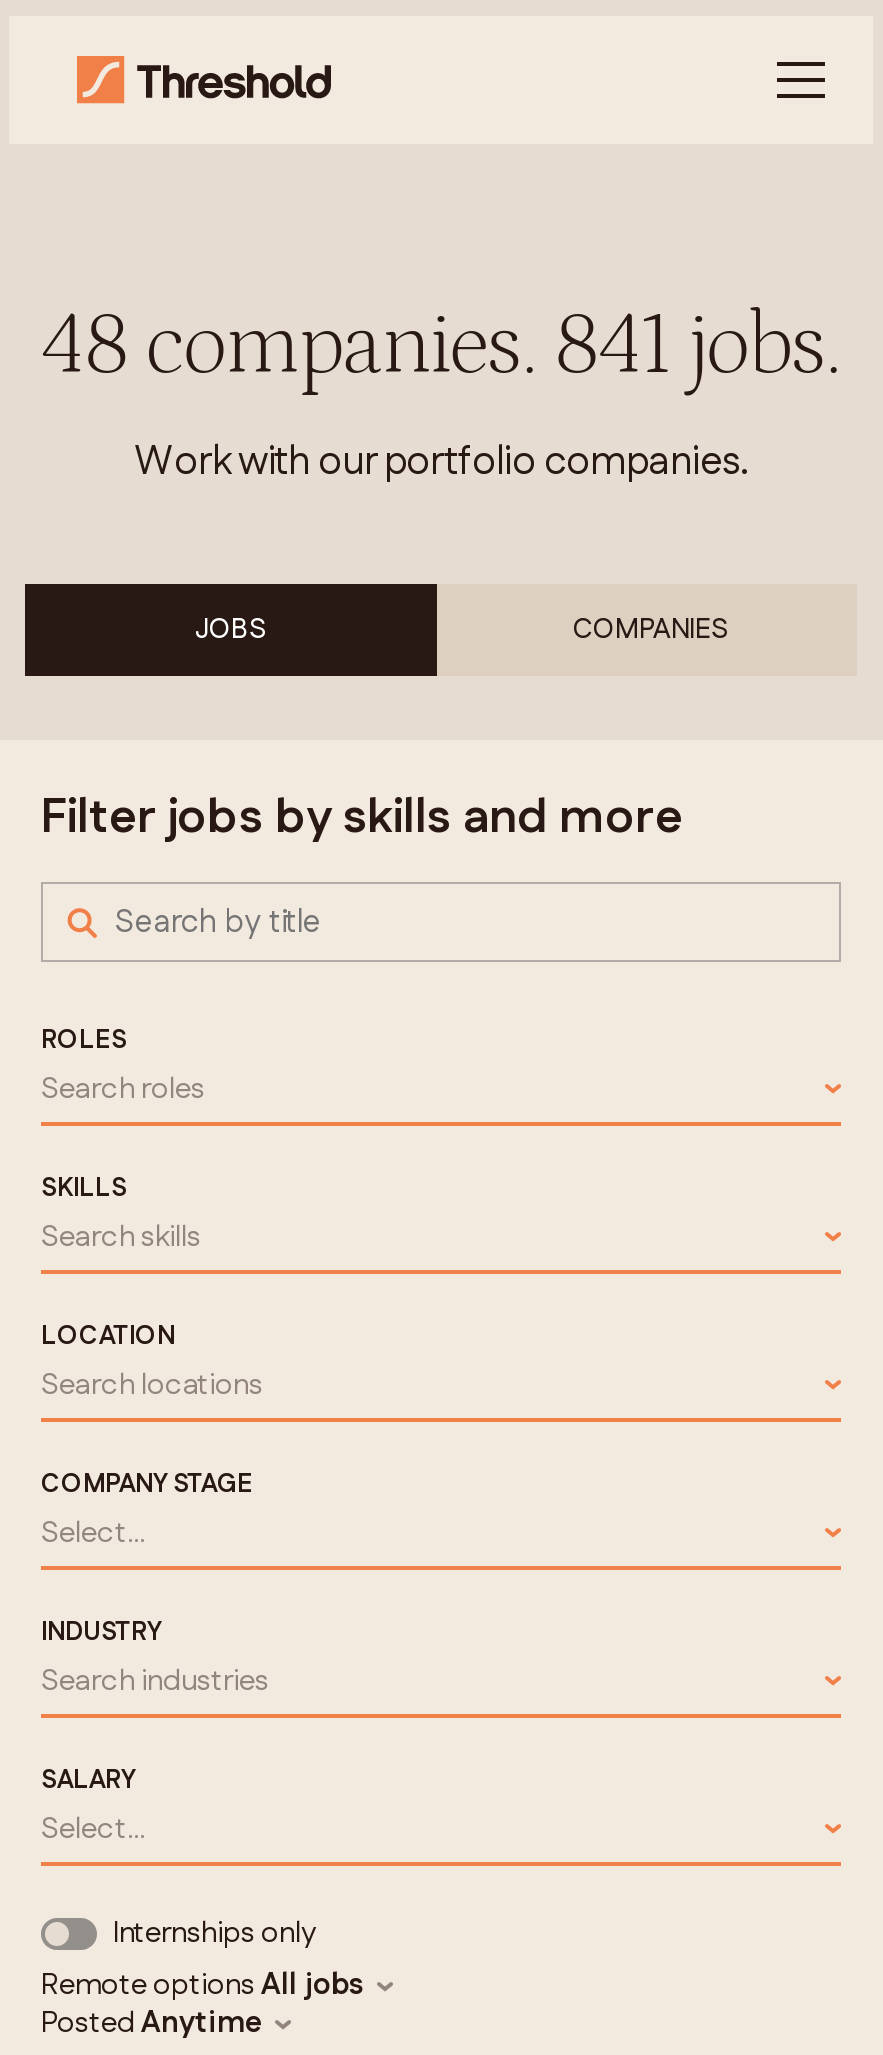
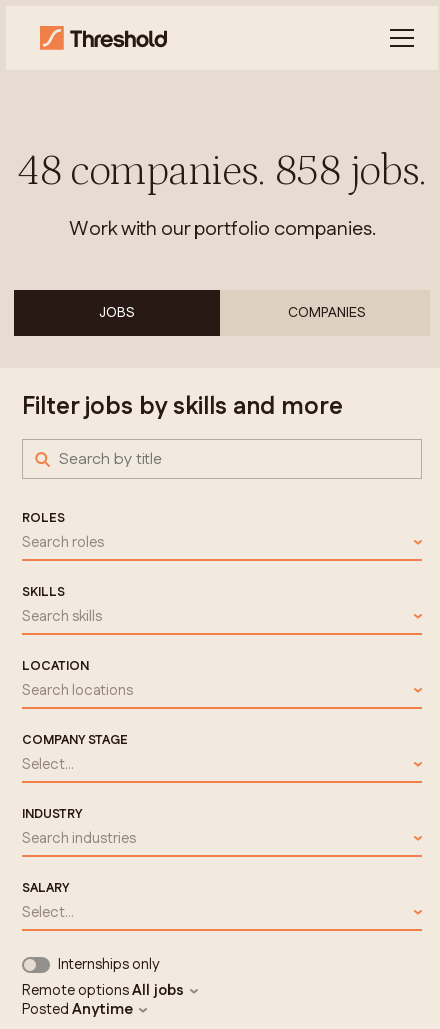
[42,296,840,396] 48 companies. 841 jobs. -> [18,146,426,196] 48 companies. 858 jobs.

